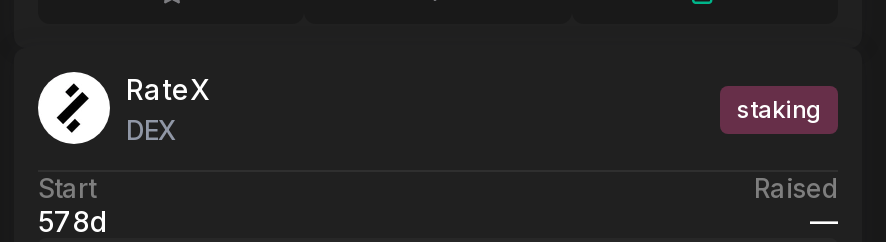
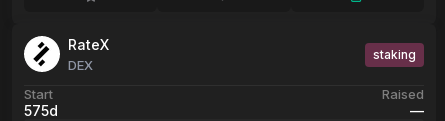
[38,204,108,238] 578d -> [24,102,58,119] 575d

